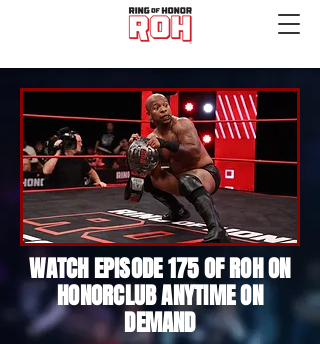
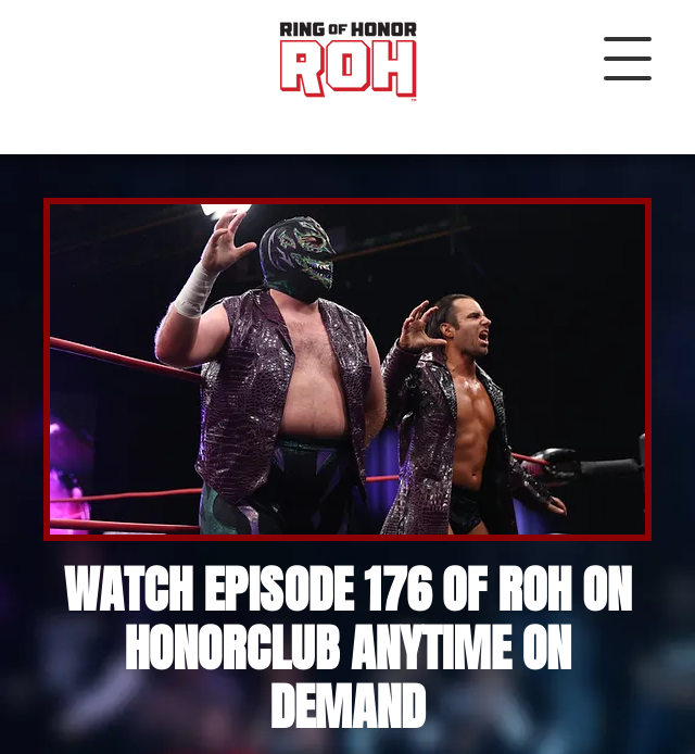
[22,90,298,286] [image] | WATCH EPISODE 175 OF ROH ON -> [48,202,647,628] [image] | WATCH EPISODE 176 OF ROH ON

